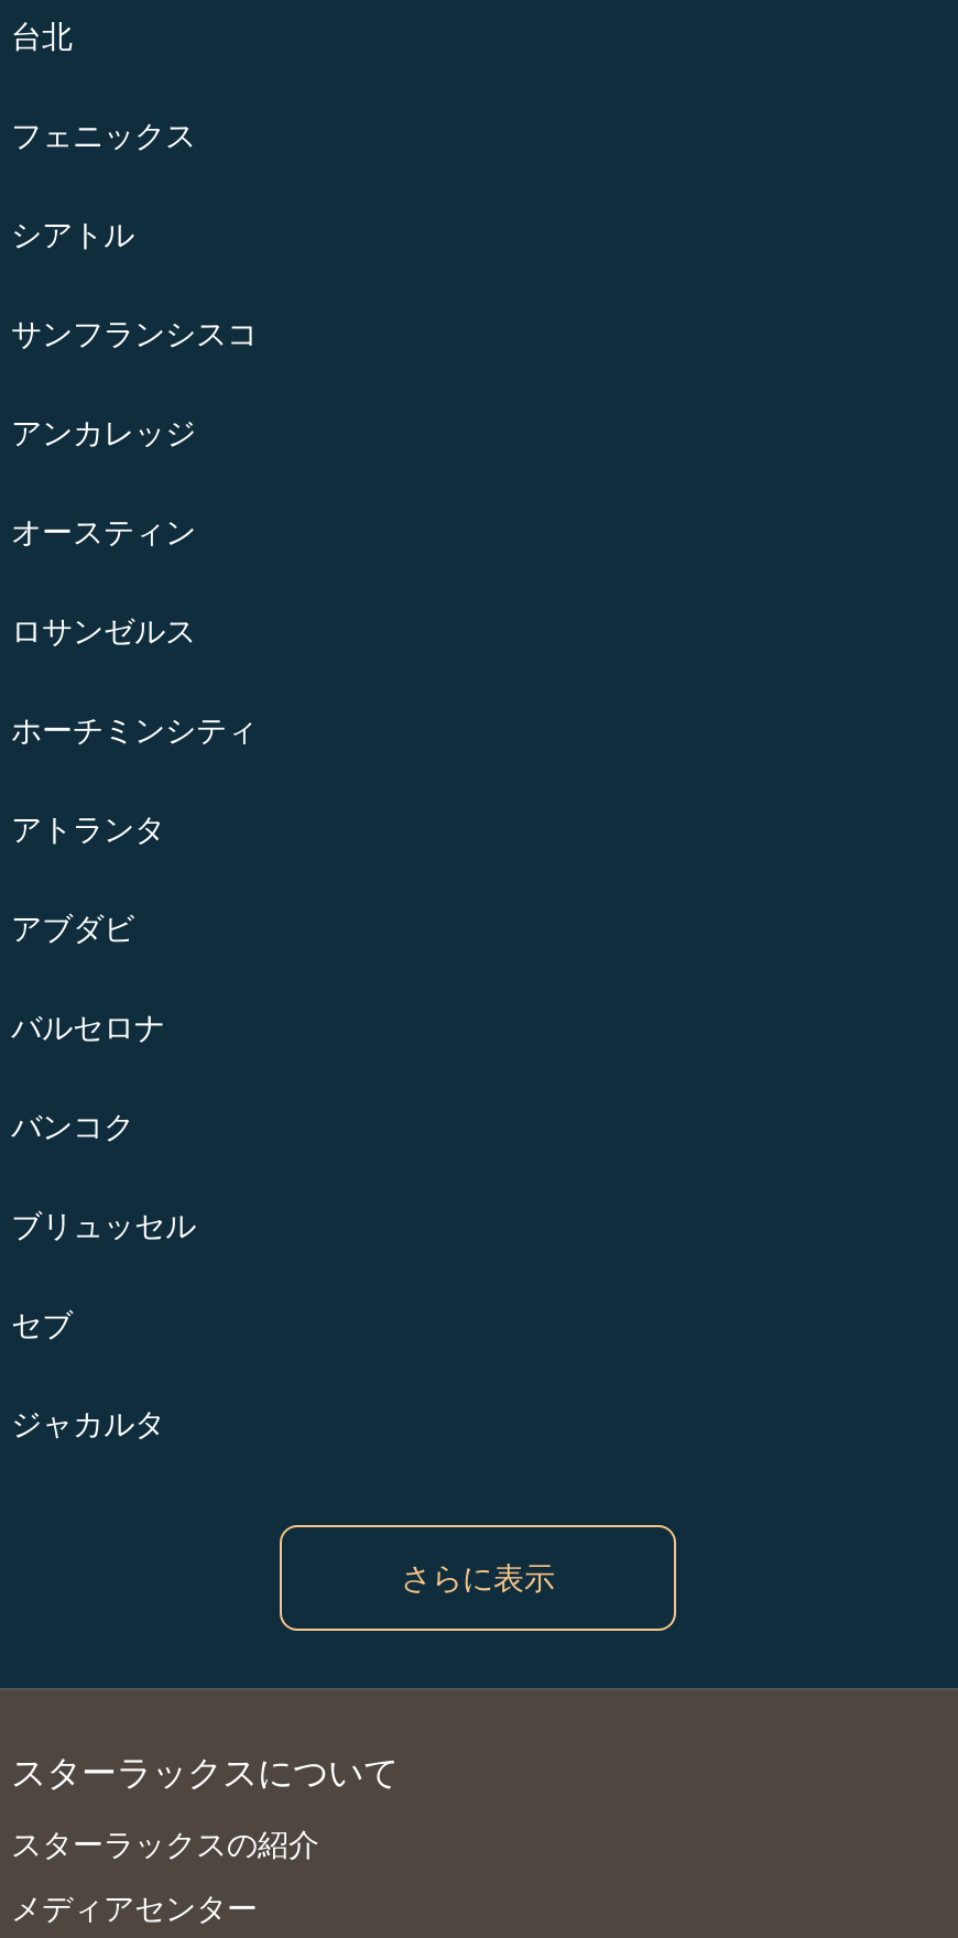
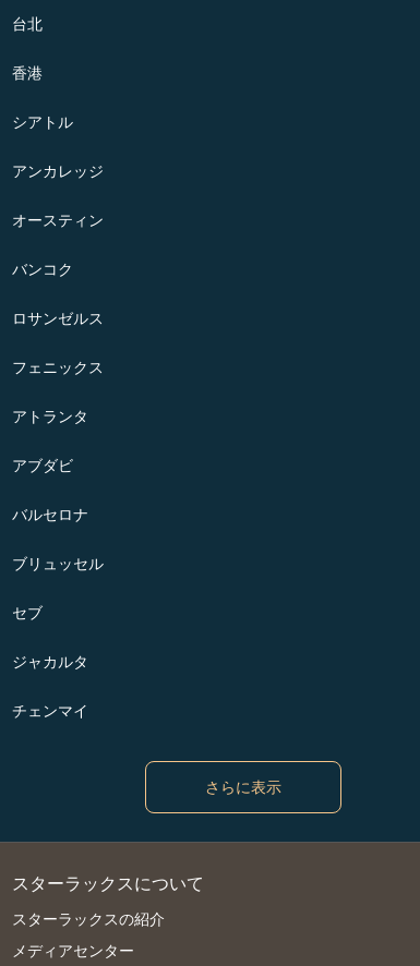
none -> [12,62,43,83] 香港
moved [11,113,196,155] -> [12,357,104,377]: フェニックス
[11,312,258,353] サンフランシスコ -> none
moved [11,411,196,552] -> [12,160,104,230]: アンカレッジ | オースティン
[11,708,258,750] ホーチミンシティ -> none
moved [11,1104,134,1146] -> [12,258,73,279]: バンコク
moved [11,1204,196,1444] -> [12,553,104,672]: ブリュッセル | セブ | ジャカルタ
none -> [12,700,88,721] チェンマイ

